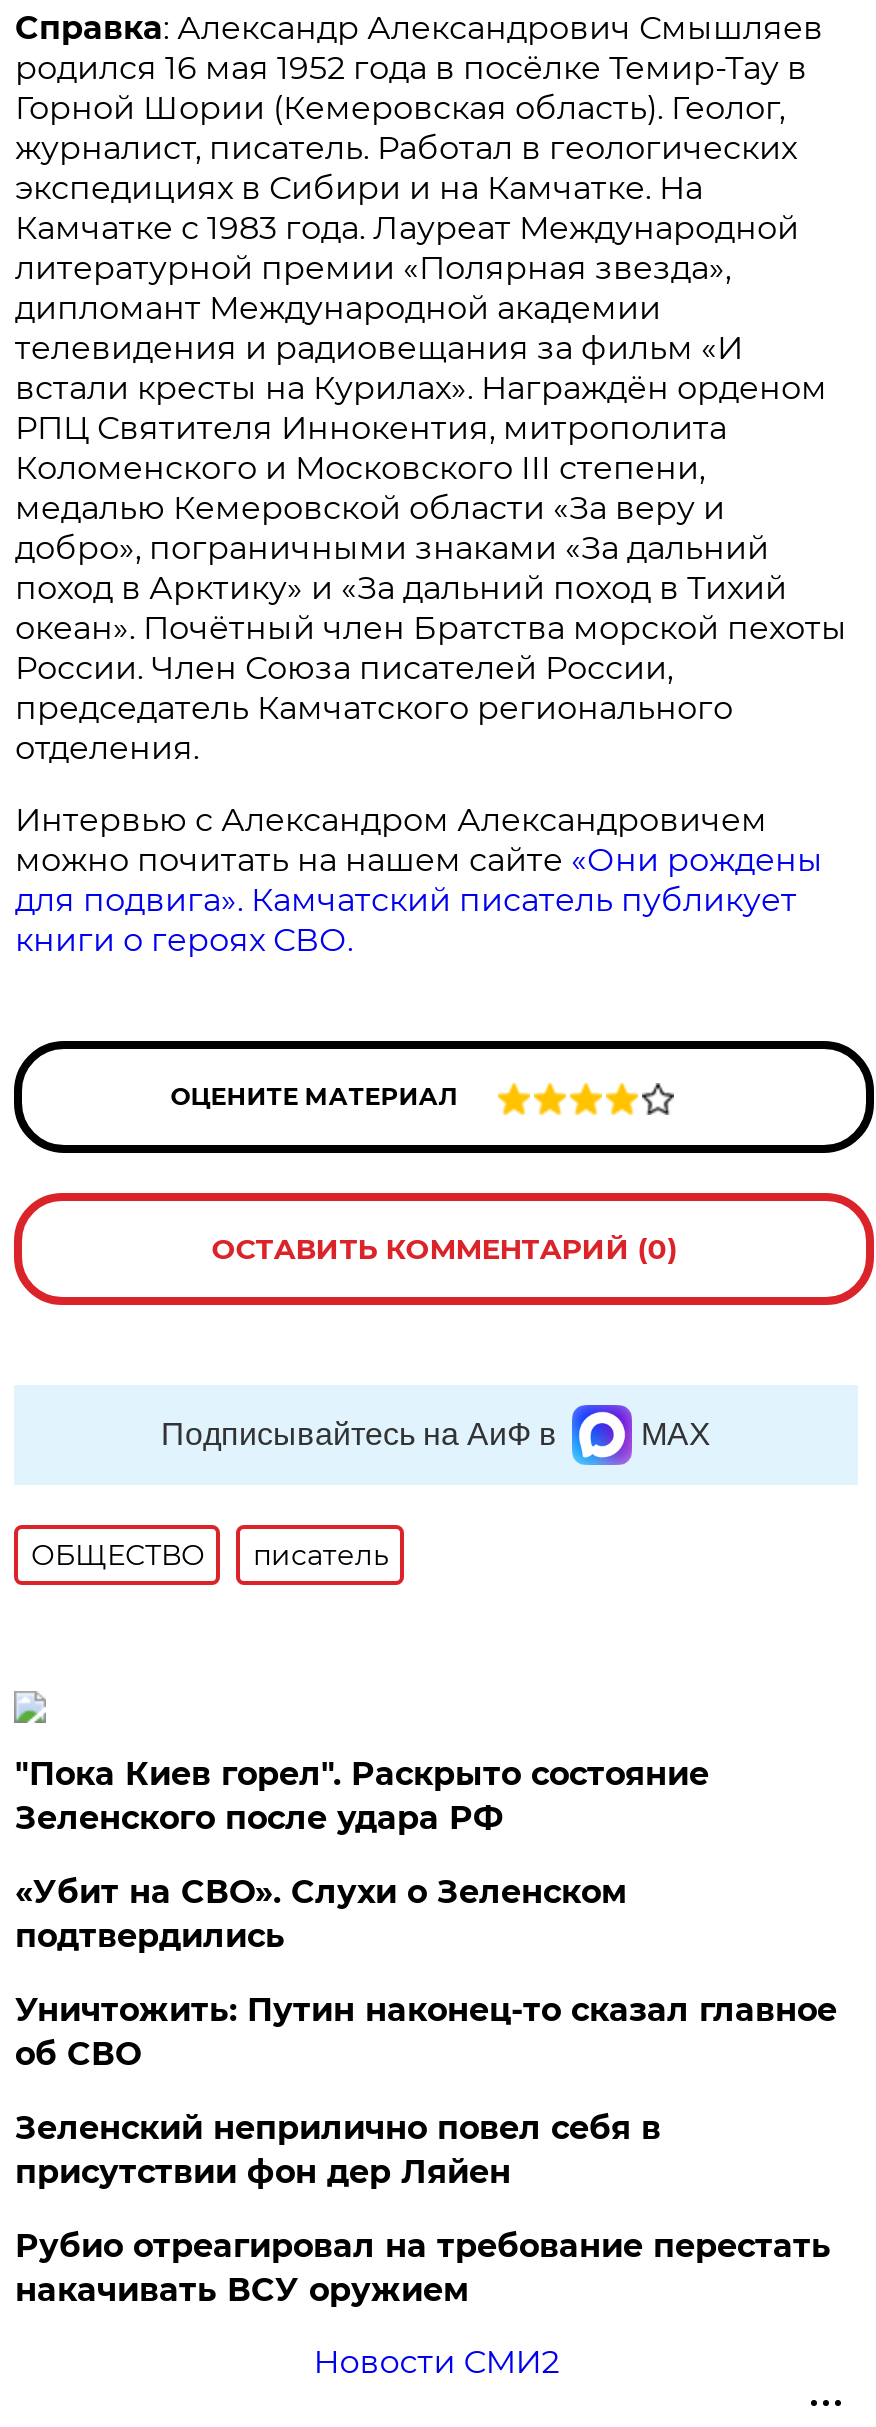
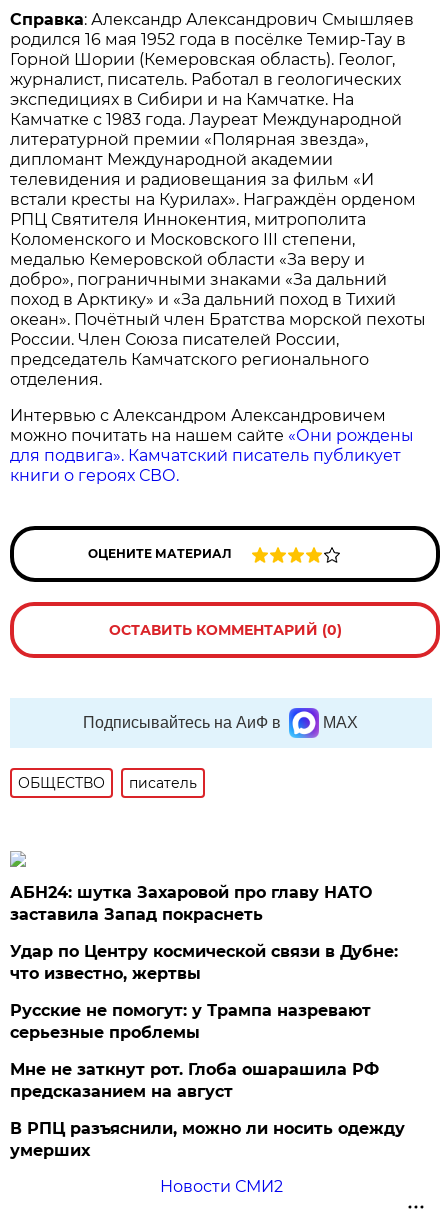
[15,1755,709,1837] "Пока Киев горел". Раскрыто состояние | Зеленского после удара РФ -> [10,883,372,924] АБН24: шутка Захаровой про главу НАТО | заставила Запад покраснеть
[15,1873,627,1955] «Убит на СВО». Слухи о Зеленском | подтвердились -> [10,942,398,983] Удар по Центру космической связи в Дубне: | что известно, жертвы
[15,1991,837,2073] Уничтожить: Путин наконец-то сказал главное | об СВО -> [10,1001,371,1042] Русские не помогут: у Трампа назревают | серьезные проблемы
[15,2109,661,2191] Зеленский неприлично повел cебя в | присутствии фон дер Ляйен -> [10,1060,379,1101] Мне не заткнут рот. Глоба ошарашила РФ | предсказанием на август
[15,2227,831,2309] Рубио отреагировал на требование перестать | накачивать ВСУ оружием -> [10,1119,405,1160] В РПЦ разъяснили, можно ли носить одежду | умерших

